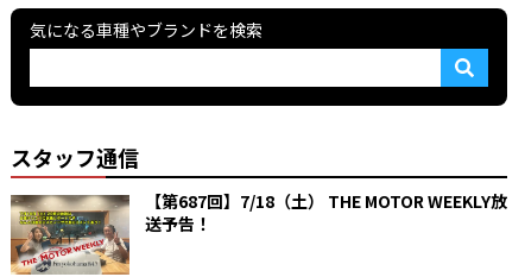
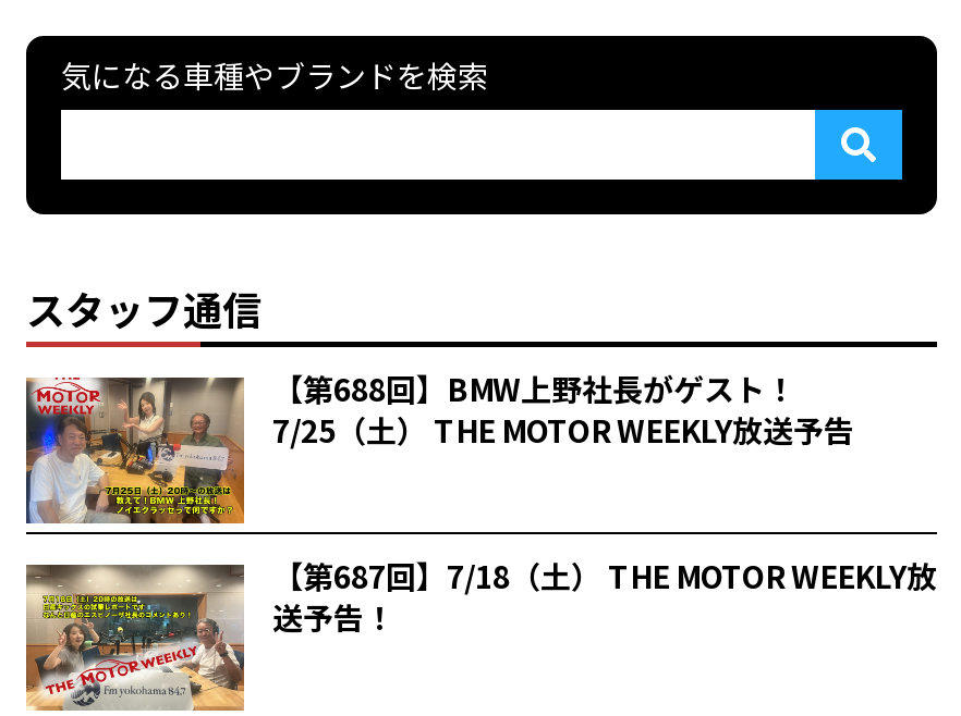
none -> [24,366,854,536] [image] | 【第688回】BMW上野社長がゲスト！ | 7/25（土） THE MOTOR WEEKLY放送予告

